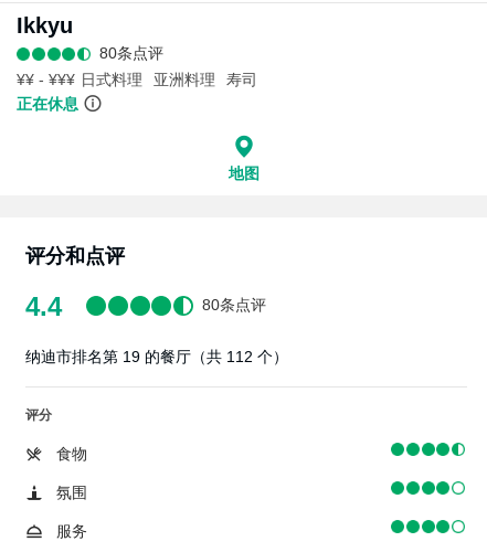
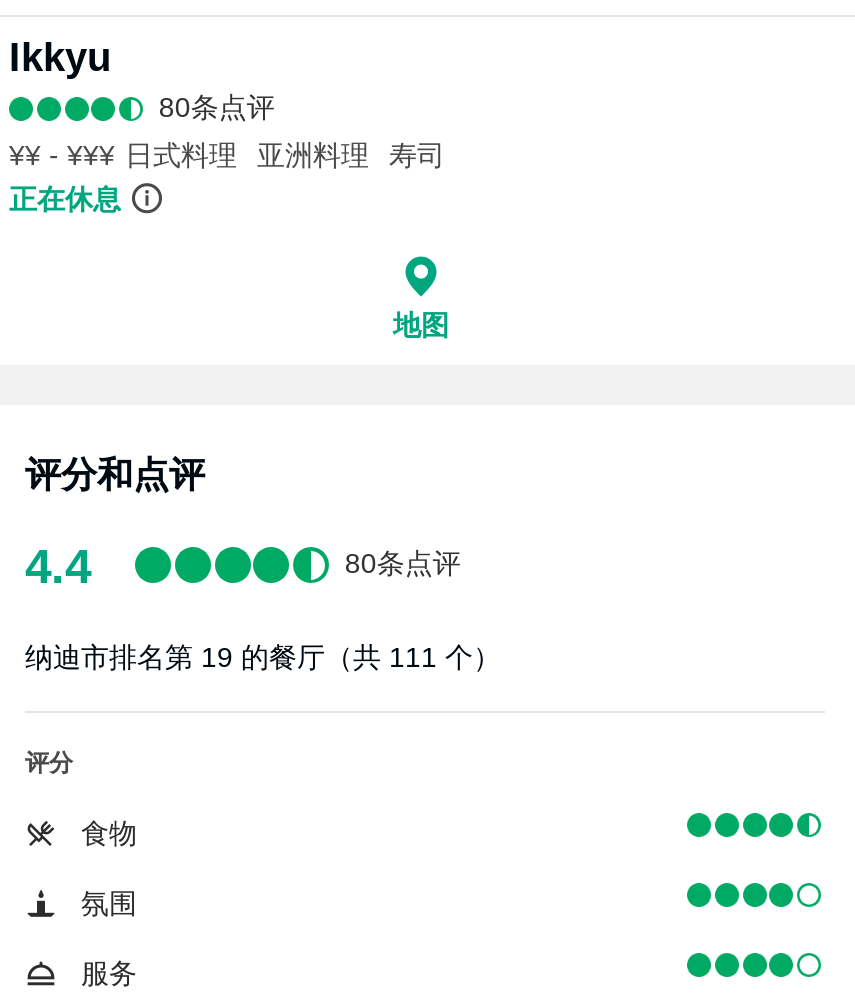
[25,348,288,365] 纳迪市排名第 19 的餐厅（共 112 个） -> [25,641,501,673] 纳迪市排名第 19 的餐厅（共 111 个）

